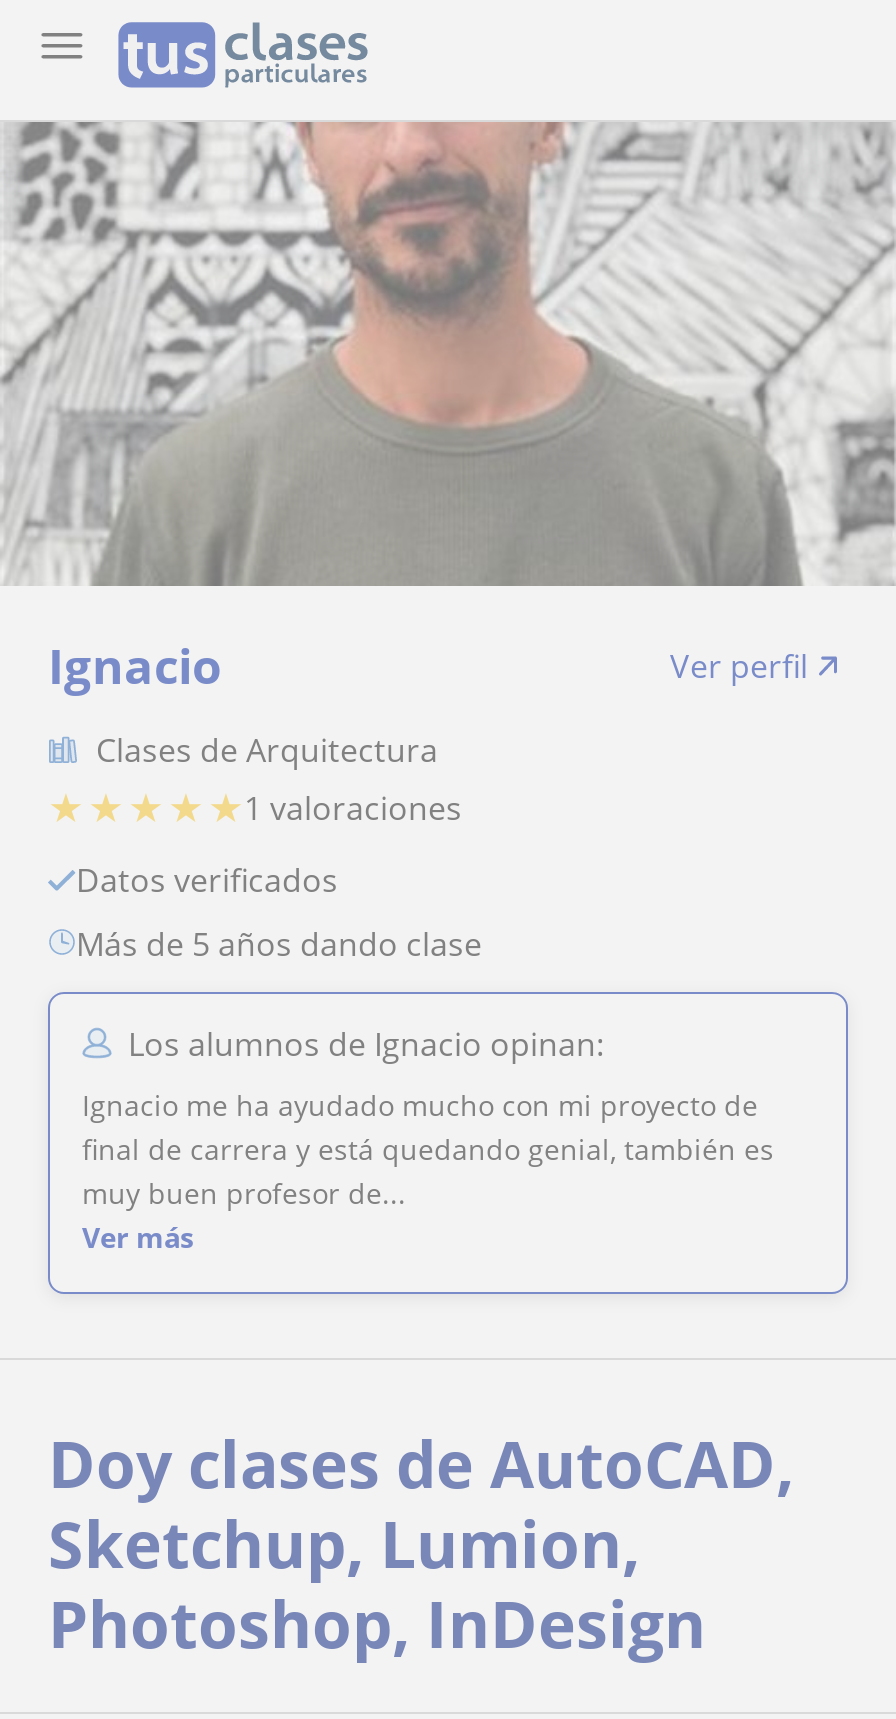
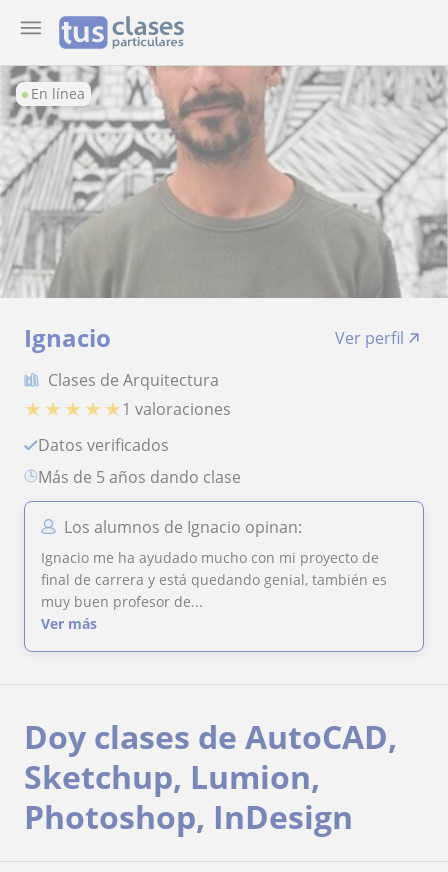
none -> [31,84,85,103] En línea

